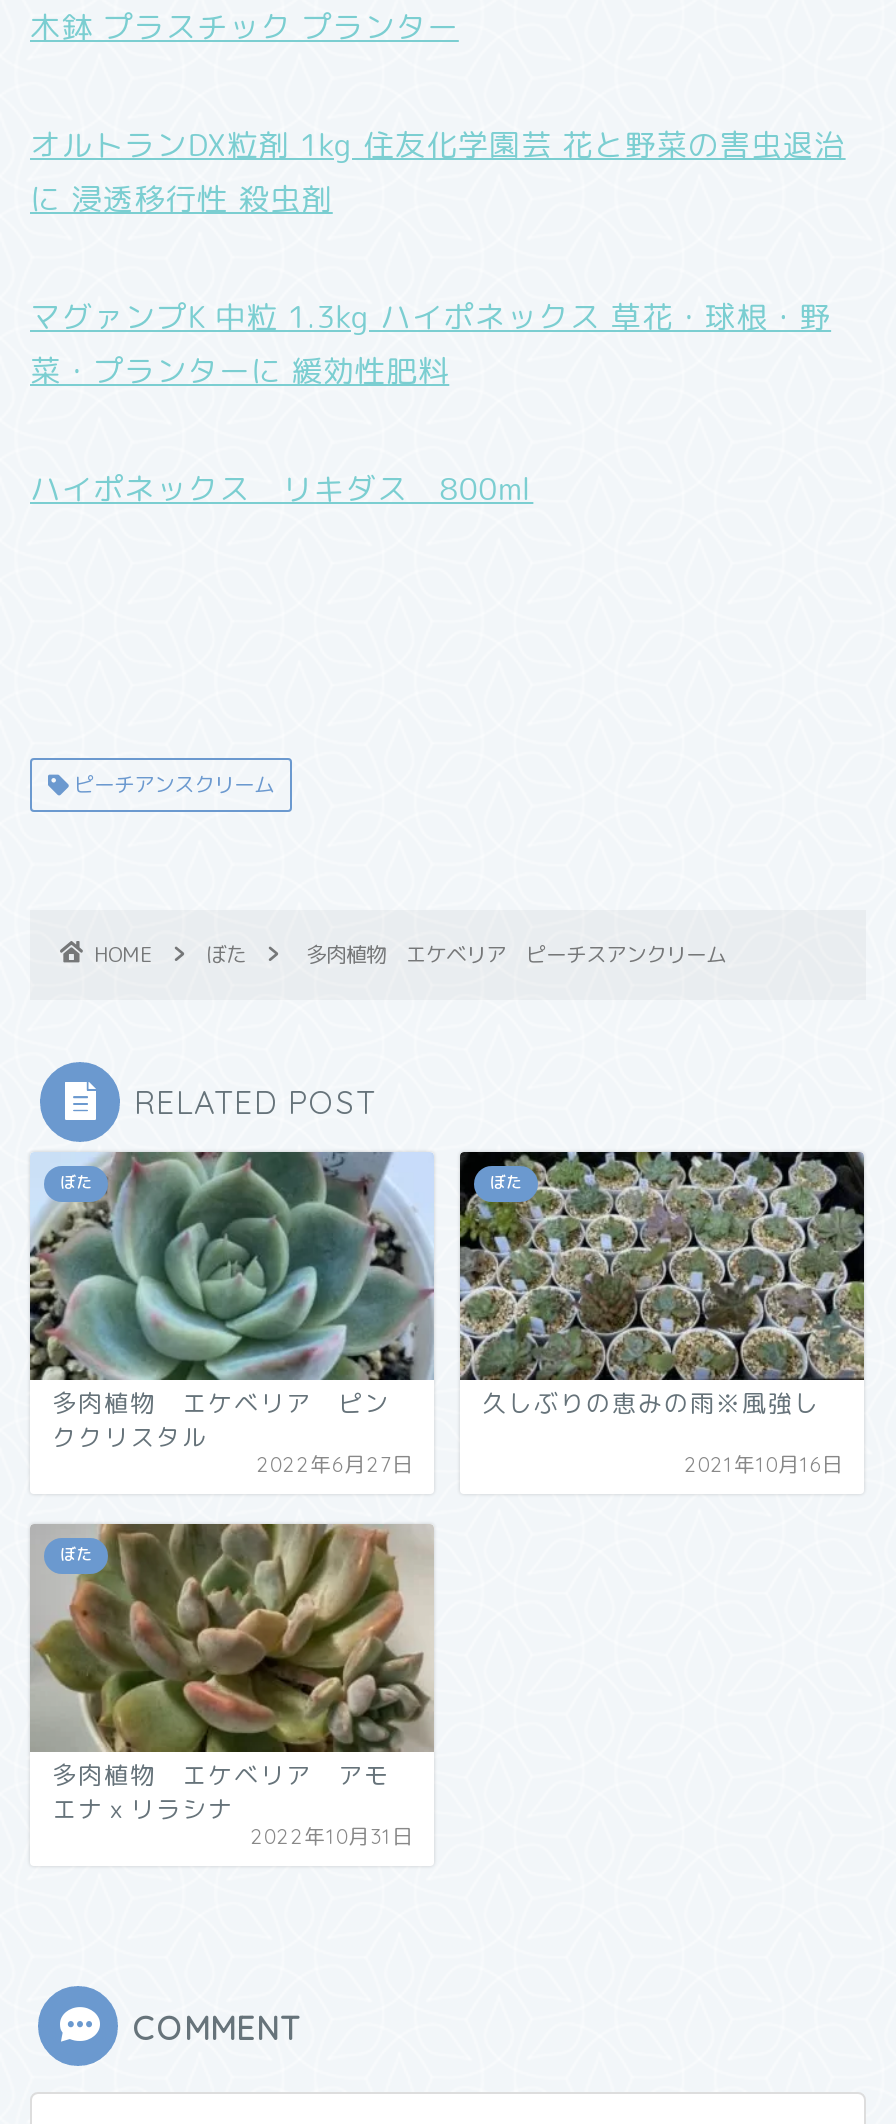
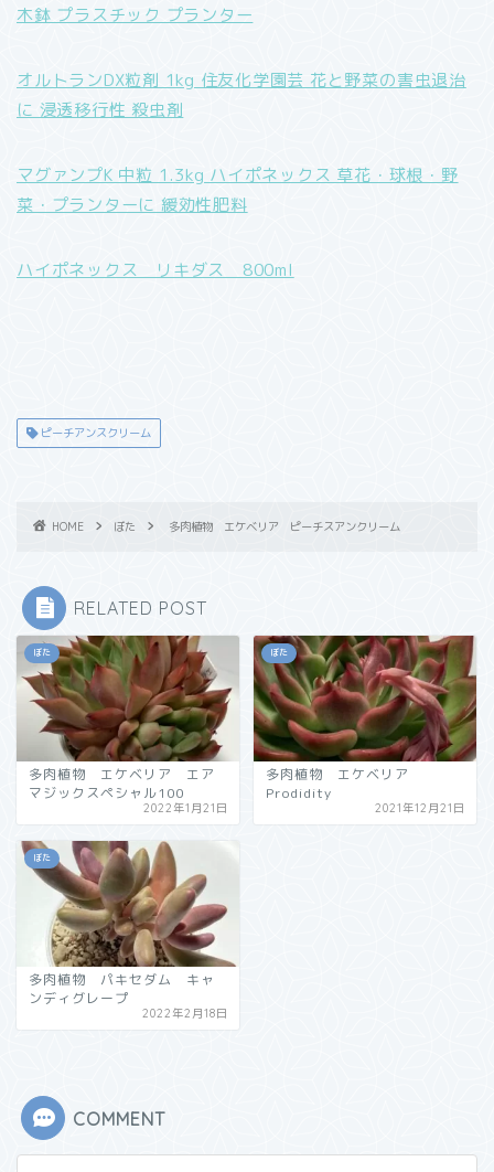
[28,1150,436,1478] [image] | 多肉植物 エケベリア ピン | ククリスタル | 2022年6月27日 -> [17,635,239,816] [image] | 多肉植物 エケベリア エア | マジックスペシャル100 | 2022年1月21日
[458,1150,866,1478] [image] | 久しぶりの恵みの雨※風強し | 2021年10月16日 -> [253,635,477,816] [image] | 多肉植物 エケベリア | Prodidity | 2021年12月21日
[30,1522,434,1850] [image] | 多肉植物 エケベリア アモ | エナｘリラシナ | 2022年10月31日 -> [18,841,238,1021] [image] | 多肉植物 パキセダム キャ | ンディグレープ | 2022年2月18日

